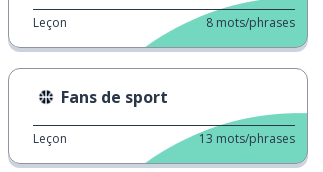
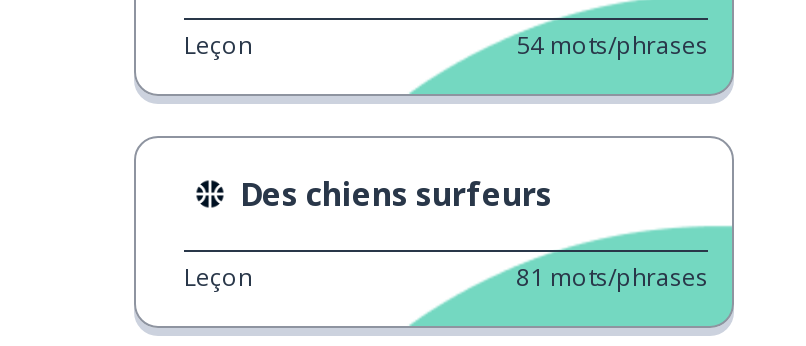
[206,14,295,31] 8 mots/phrases -> [516,28,708,62] 54 mots/phrases
[61,86,168,108] Fans de sport -> [240,172,552,216] Des chiens surfeurs
[199,130,295,147] 13 mots/phrases -> [516,260,708,294] 81 mots/phrases

